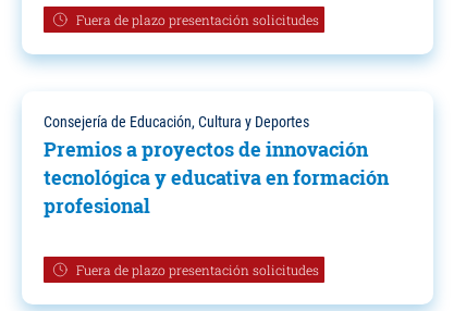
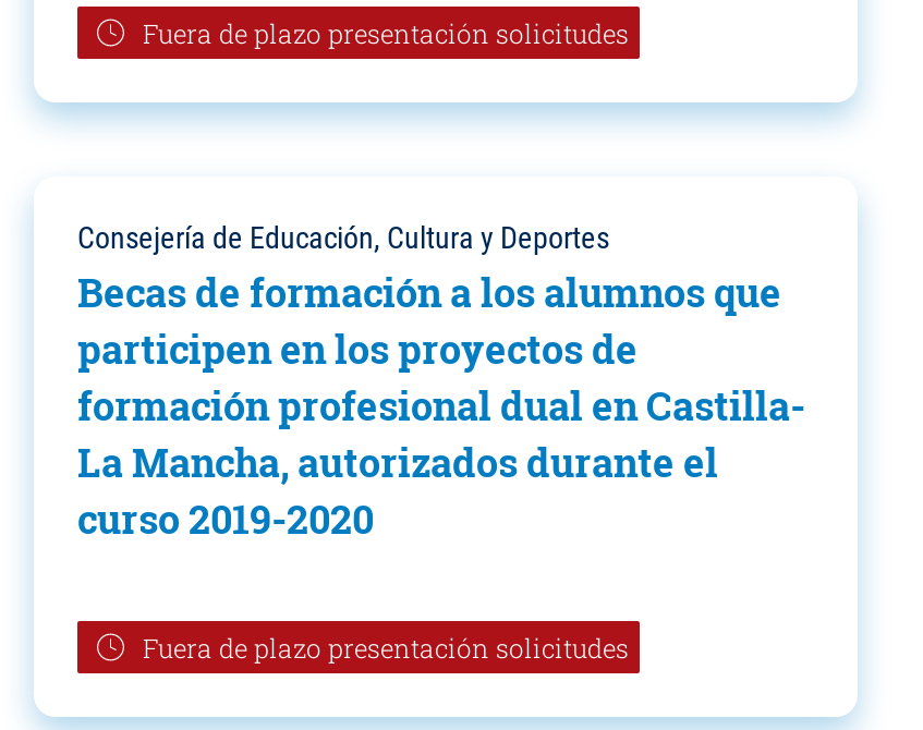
[44,136,389,219] Premios a proyectos de innovación | tecnológica y educativa en formación | profesional -> [77,266,805,545] Becas de formación a los alumnos que | participen en los proyectos de | formación profesional dual en Castilla- | La Mancha, autorizados durante el | curso 2019-2020

